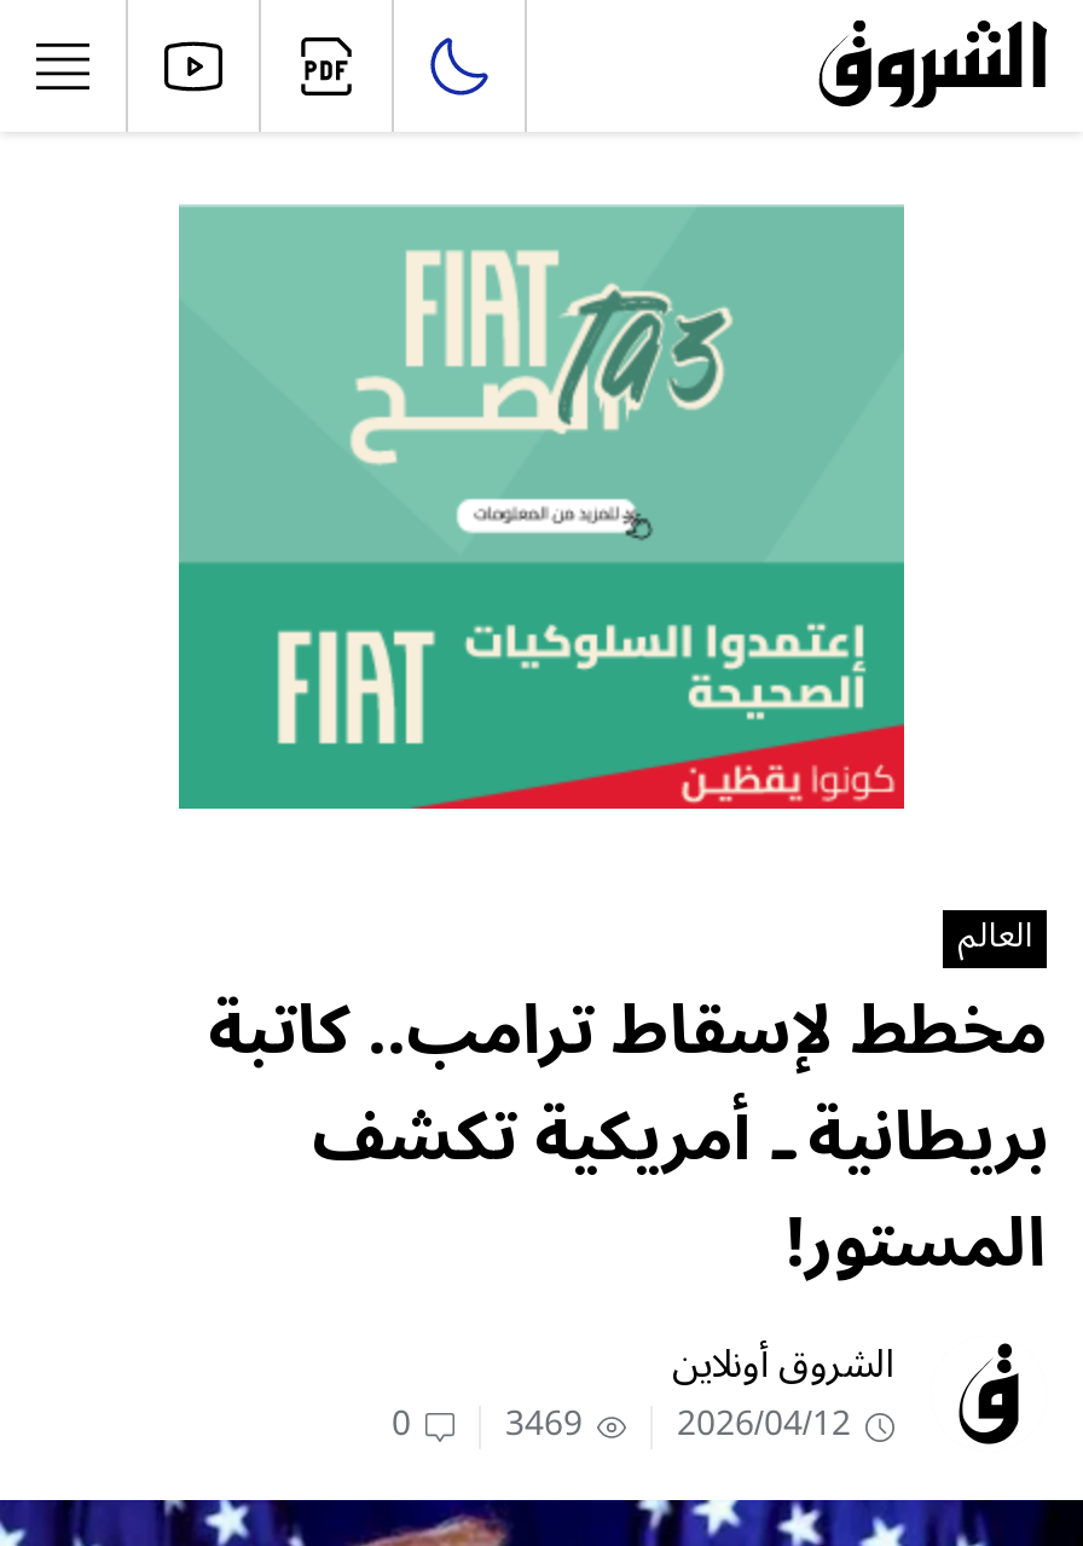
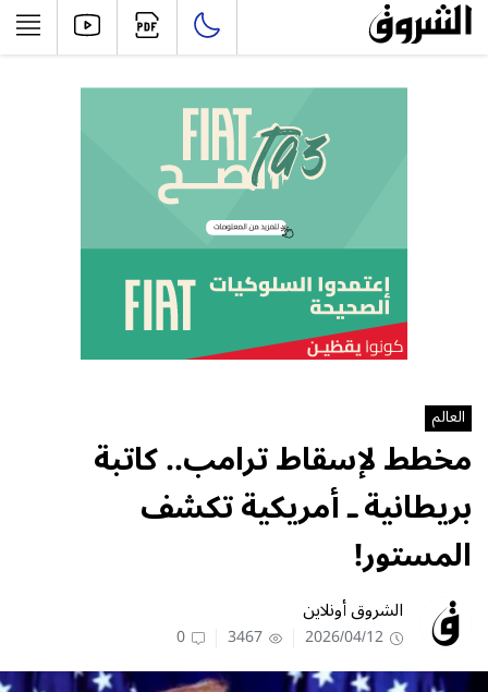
[392,1389,851,1459] 0 3469 2026/04/12 -> [176,621,383,653] 0 3467 2026/04/12

